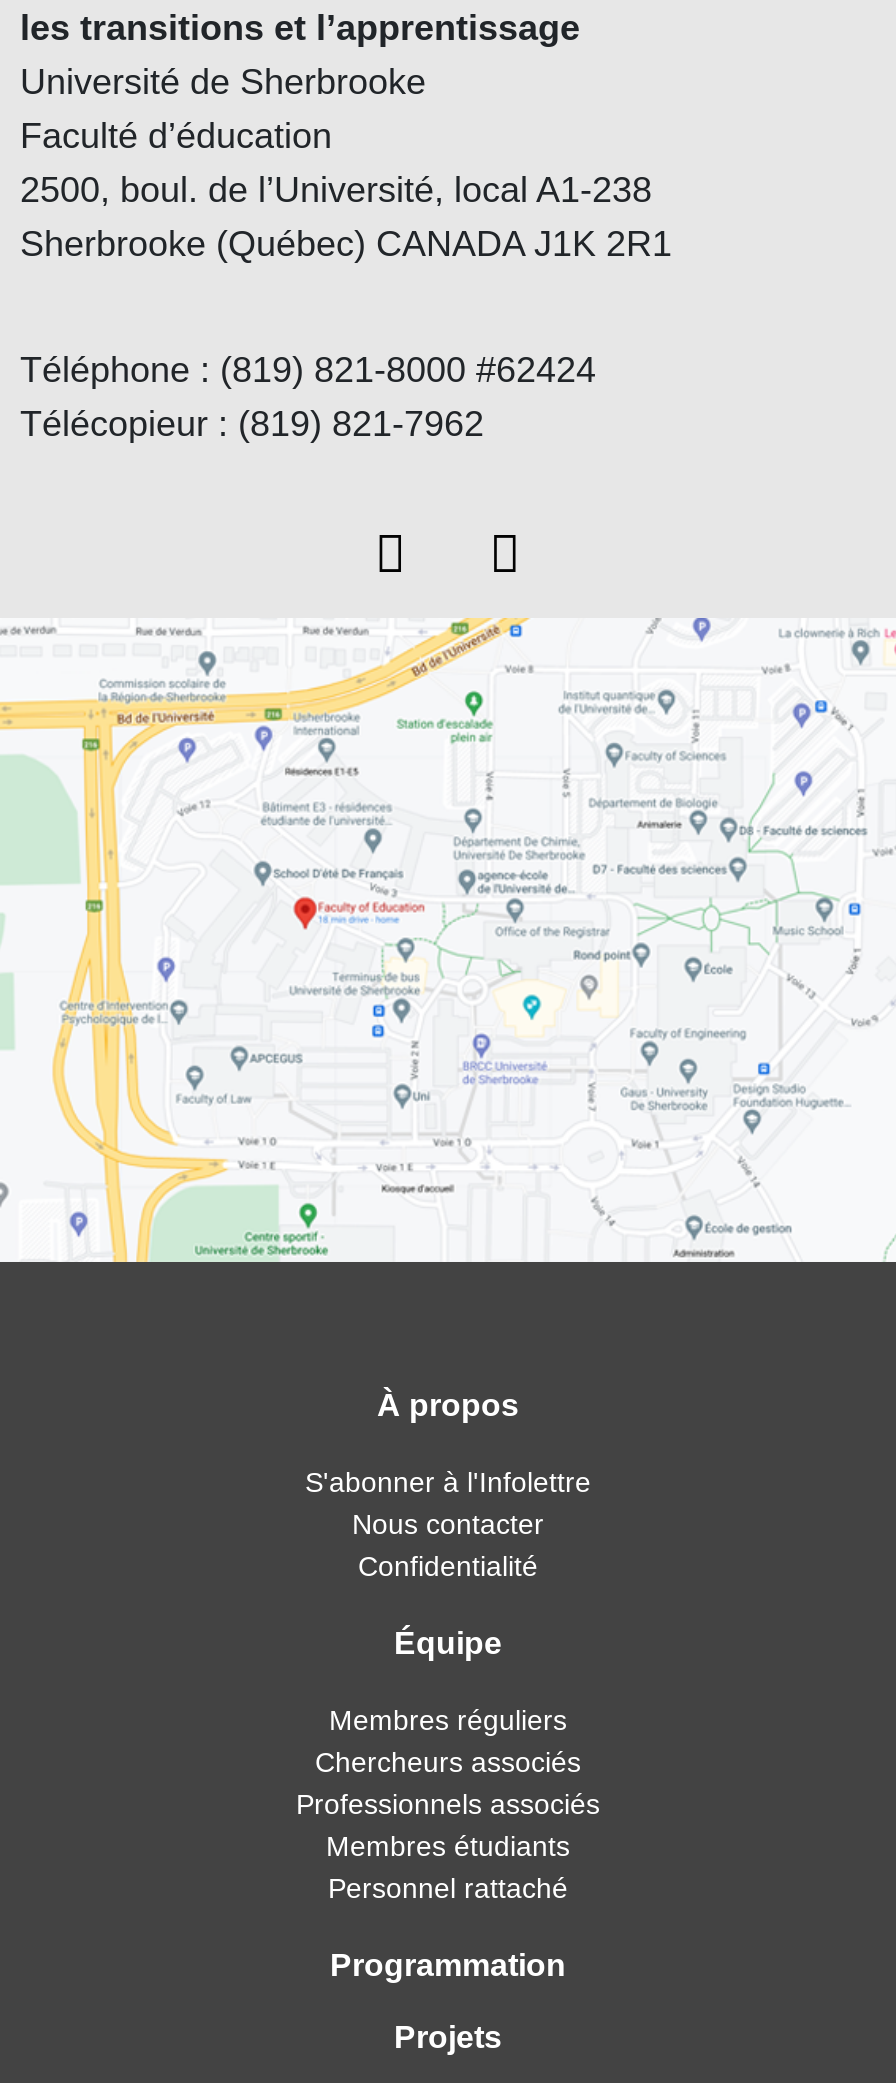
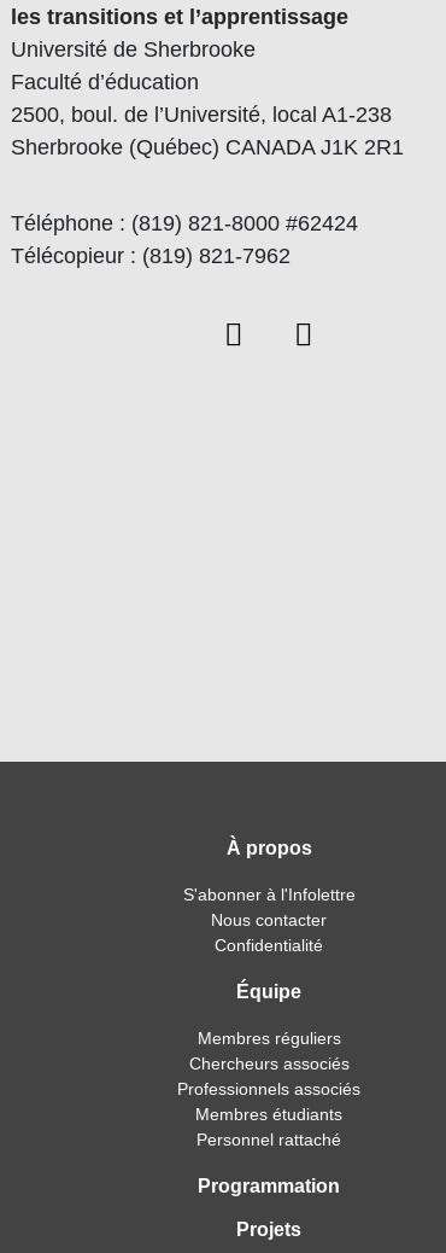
[6,616,890,1264] [image] -> none

